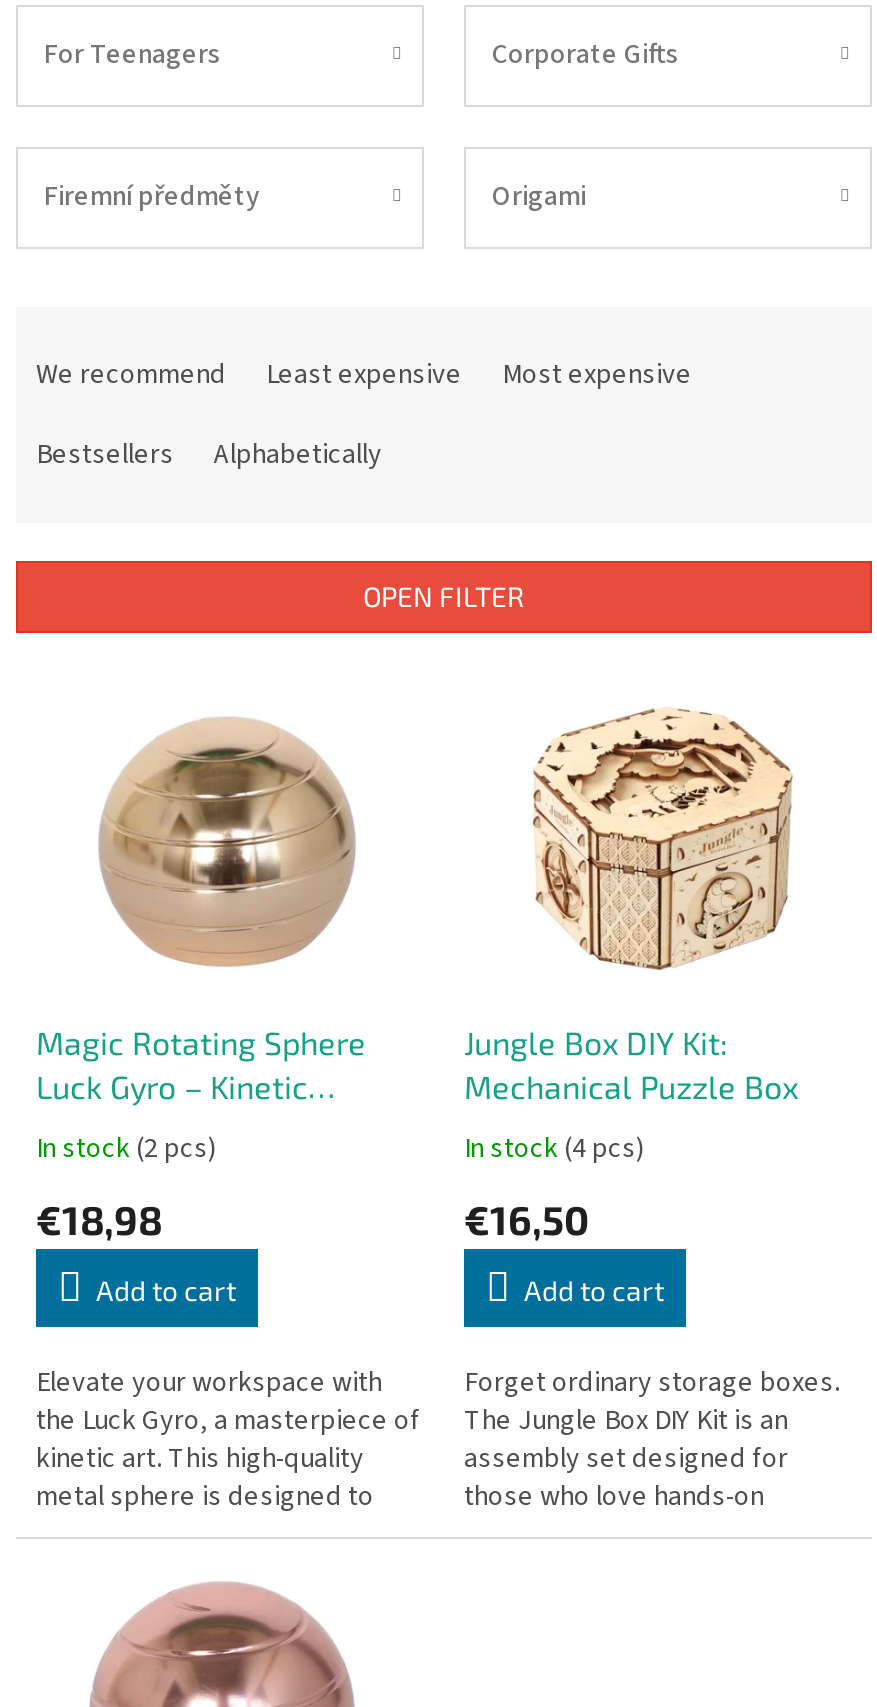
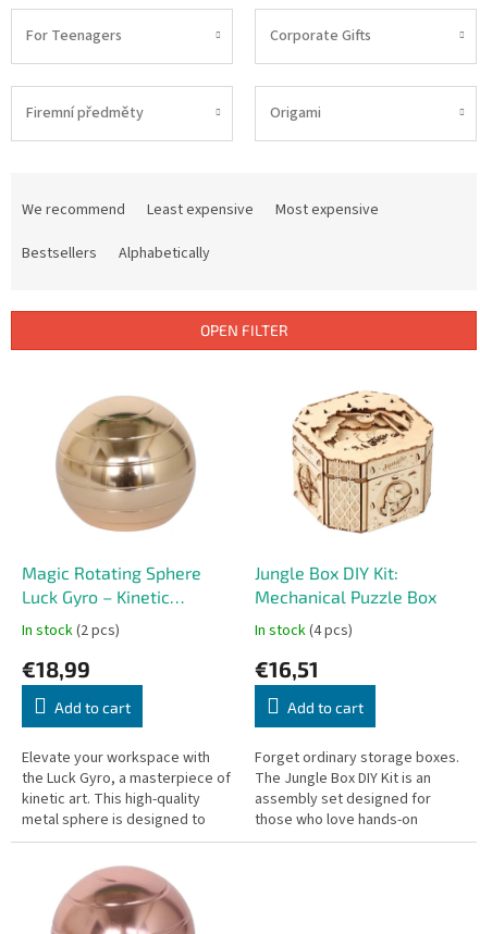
[36,1194,162,1242] €18,98 -> [22,655,90,681] €18,99
[464,1194,590,1242] €16,50 -> [255,655,319,681] €16,51

